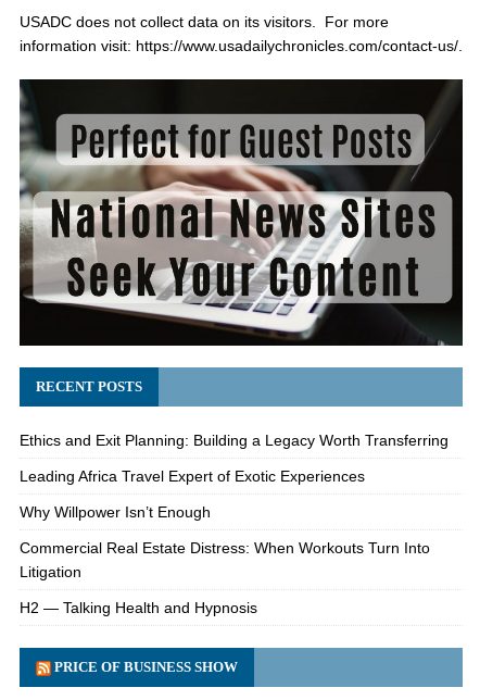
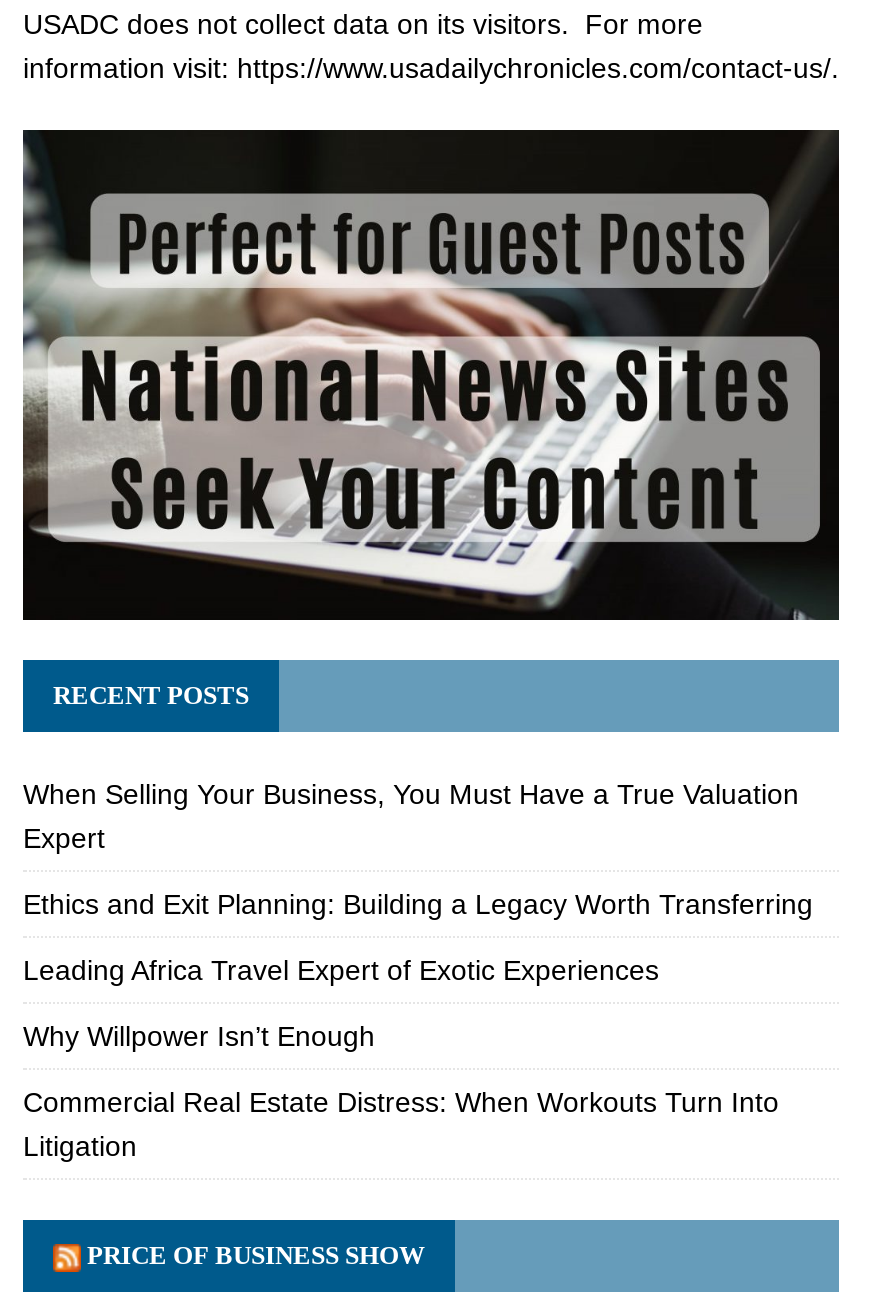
none -> [23,778,799,854] When Selling Your Business, You Must Have a True Valuation | Expert
moved [20,432,449,581] -> [23,888,813,1162]: Ethics and Exit Planning: Building a Legacy Worth Transferring | Leading Africa Travel Expert of Exotic Experiences | Why Willpower Isn’t Enough | Commercial Real Estate Distress: When Workouts Turn Into | Litigation
[20,599,257,617] H2 — Talking Health and Hypnosis -> none

